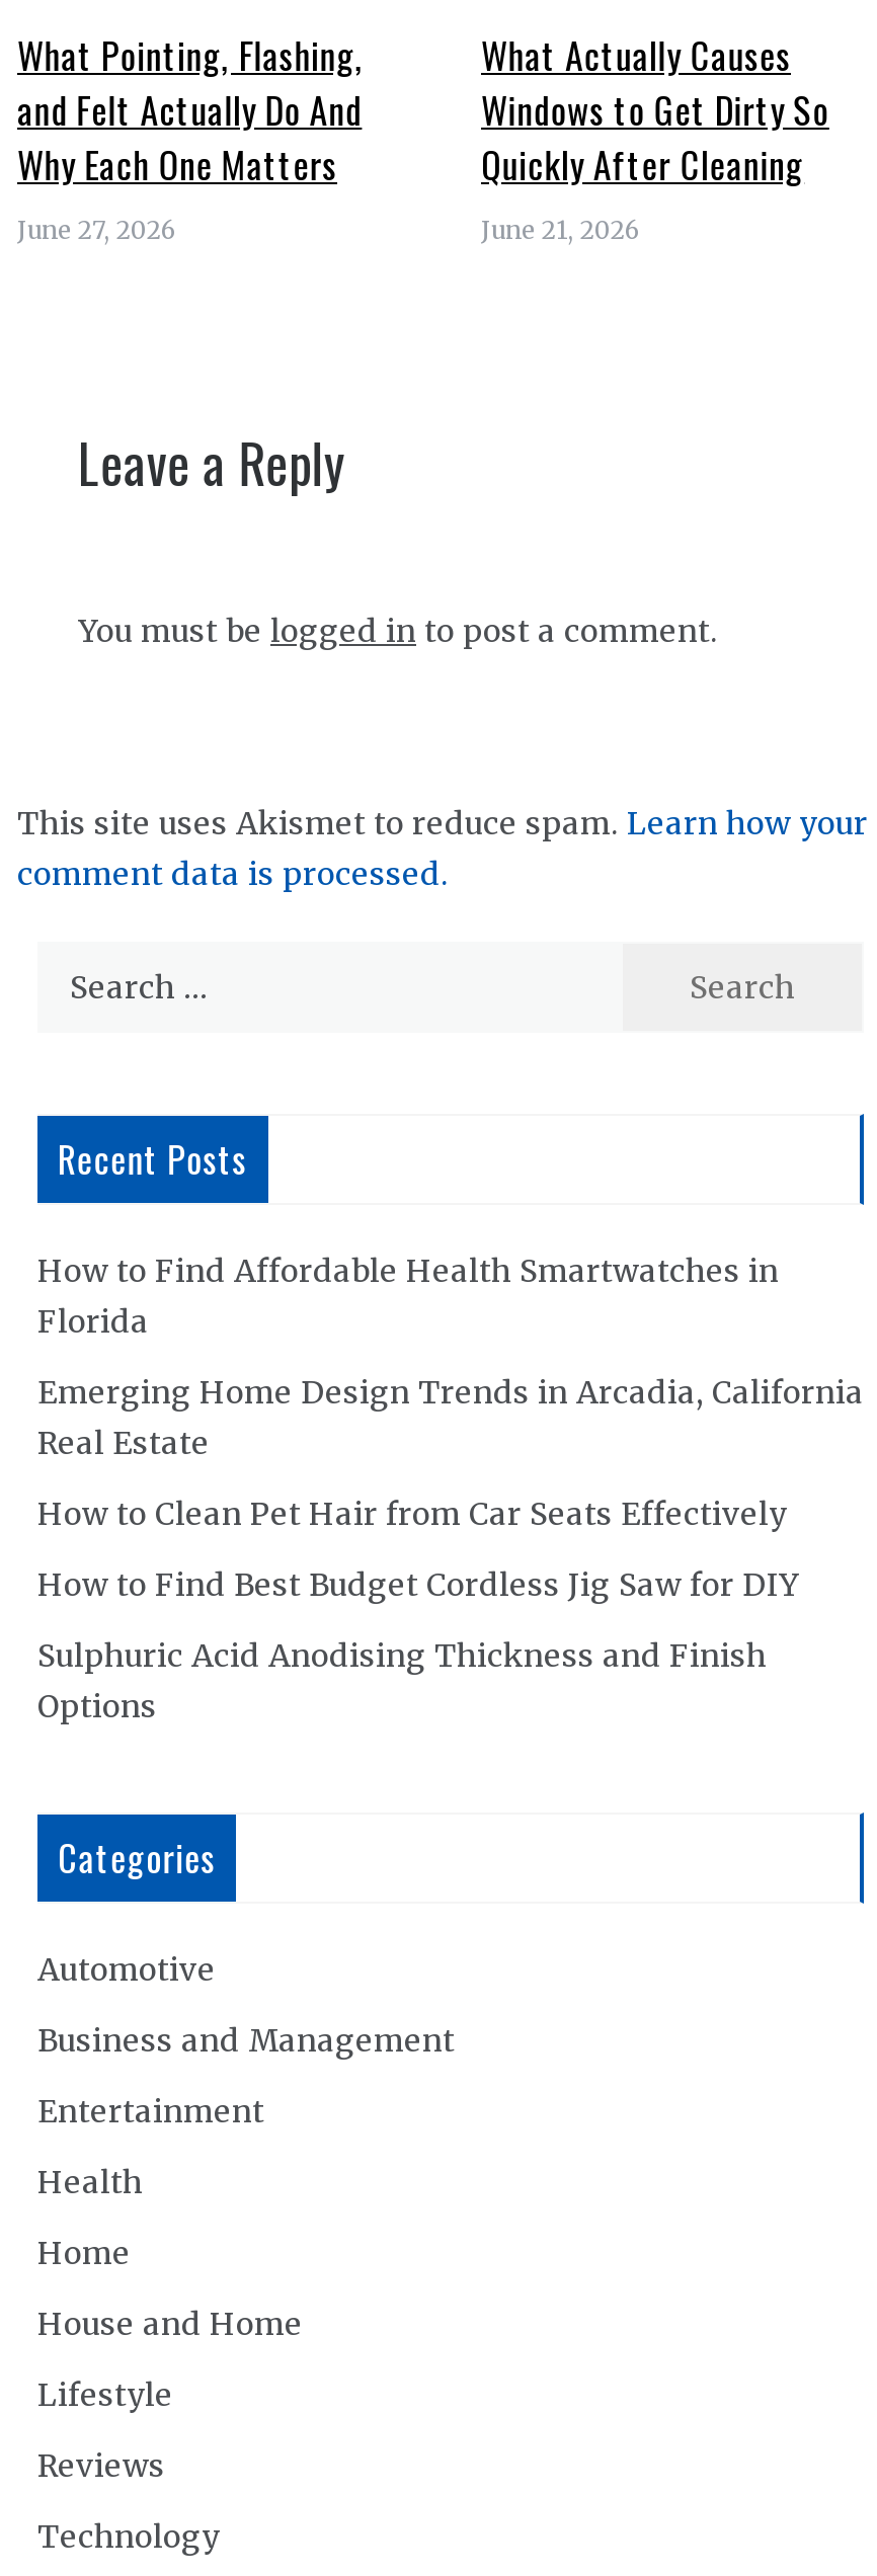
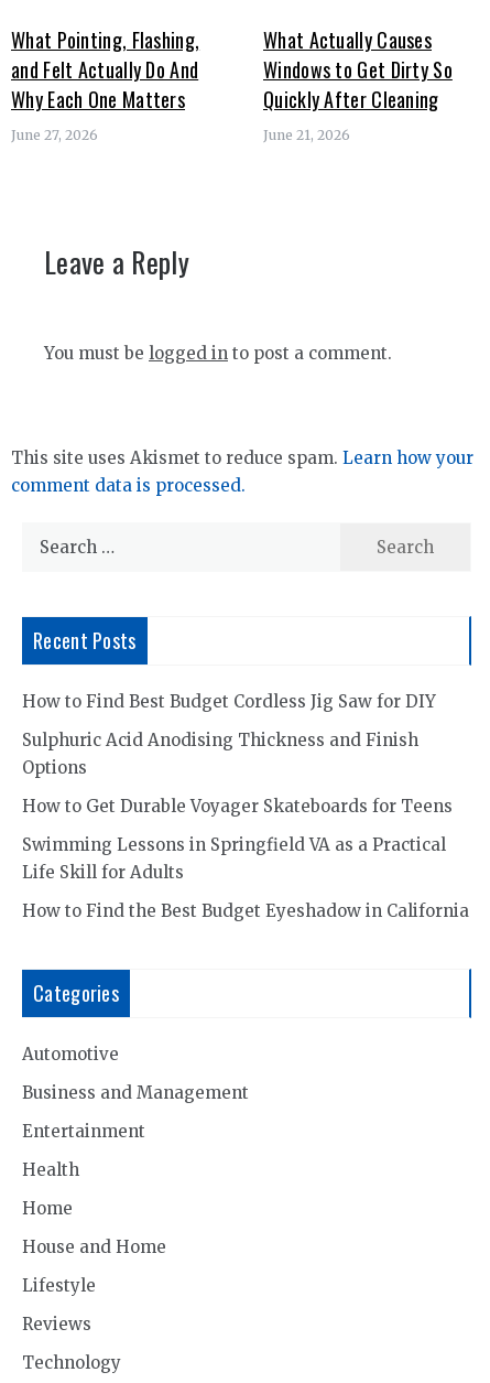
[37,1251,864,1533] How to Find Affordable Health Smartwatches in | Florida | Emerging Home Design Trends in Arcadia, California | Real Estate | How to Clean Pet Hair from Car Seats Effectively -> none
moved [37,1565,799,1725] -> [22,691,436,778]: How to Find Best Budget Cordless Jig Saw for DIY | Sulphuric Acid Anodising Thickness and Finish | Options
none -> [22,796,469,921] How to Get Durable Voyager Skateboards for Teens | Swimming Lessons in Springfield VA as a Practical | Life Skill for Adults | How to Find the Best Budget Eyeshadow in California

